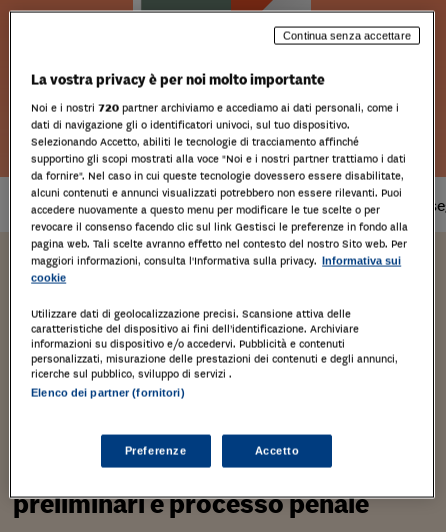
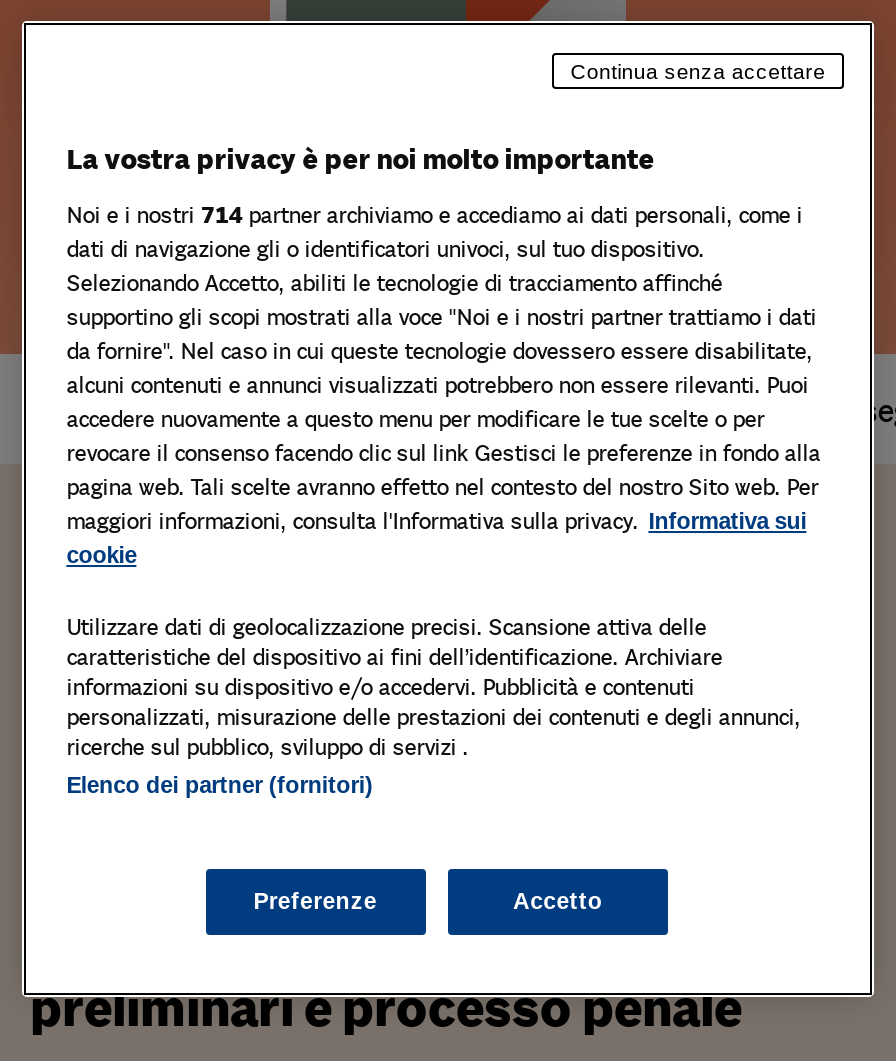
[31,100,399,114] Noi e i nostri 720 partner archiviamo e accediamo ai dati personali, come i -> [66,201,802,229] Noi e i nostri 714 partner archiviamo e accediamo ai dati personali, come i

